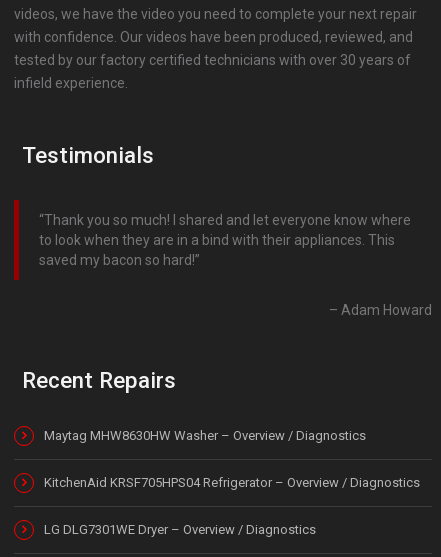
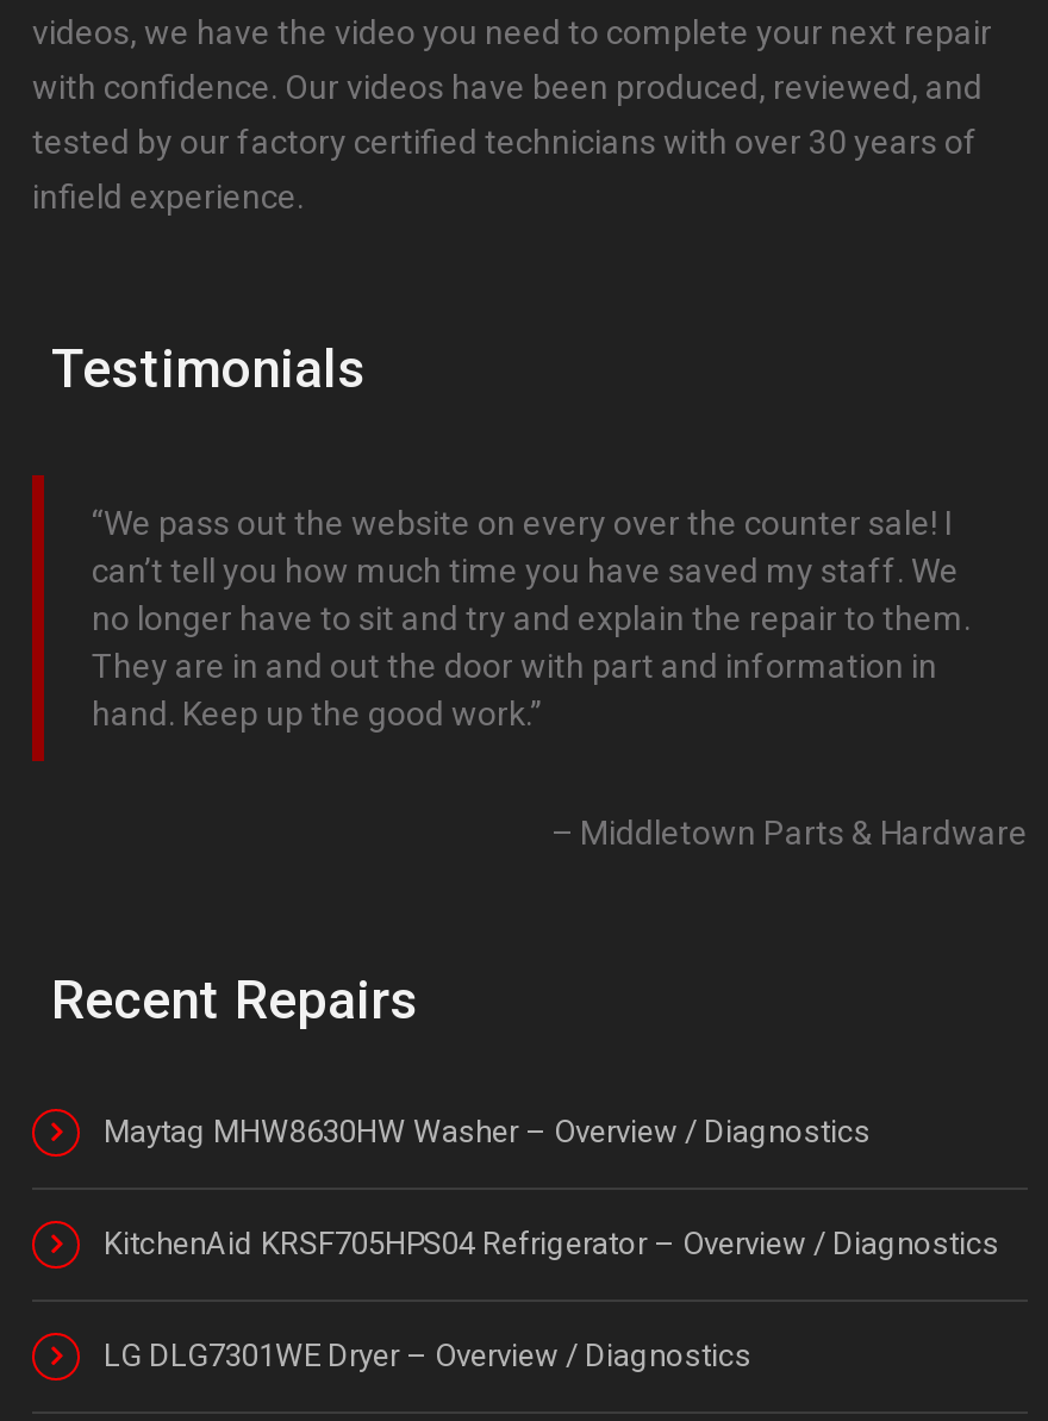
[39,212,411,268] Thank you so much! I shared and let everyone know where | to look when they are in a bind with their appliances. This | saved my bacon so hard! -> [92,503,971,732] We pass out the website on every over the counter sale! I | can’t tell you how much time you have saved my staff. We | no longer have to sit and try and explain the repair to them. | They are in and out the door with part and information in | hand. Keep up the good work.
[341,302,432,318] Adam Howard -> [580,813,1028,851] Middletown Parts & Hardware

